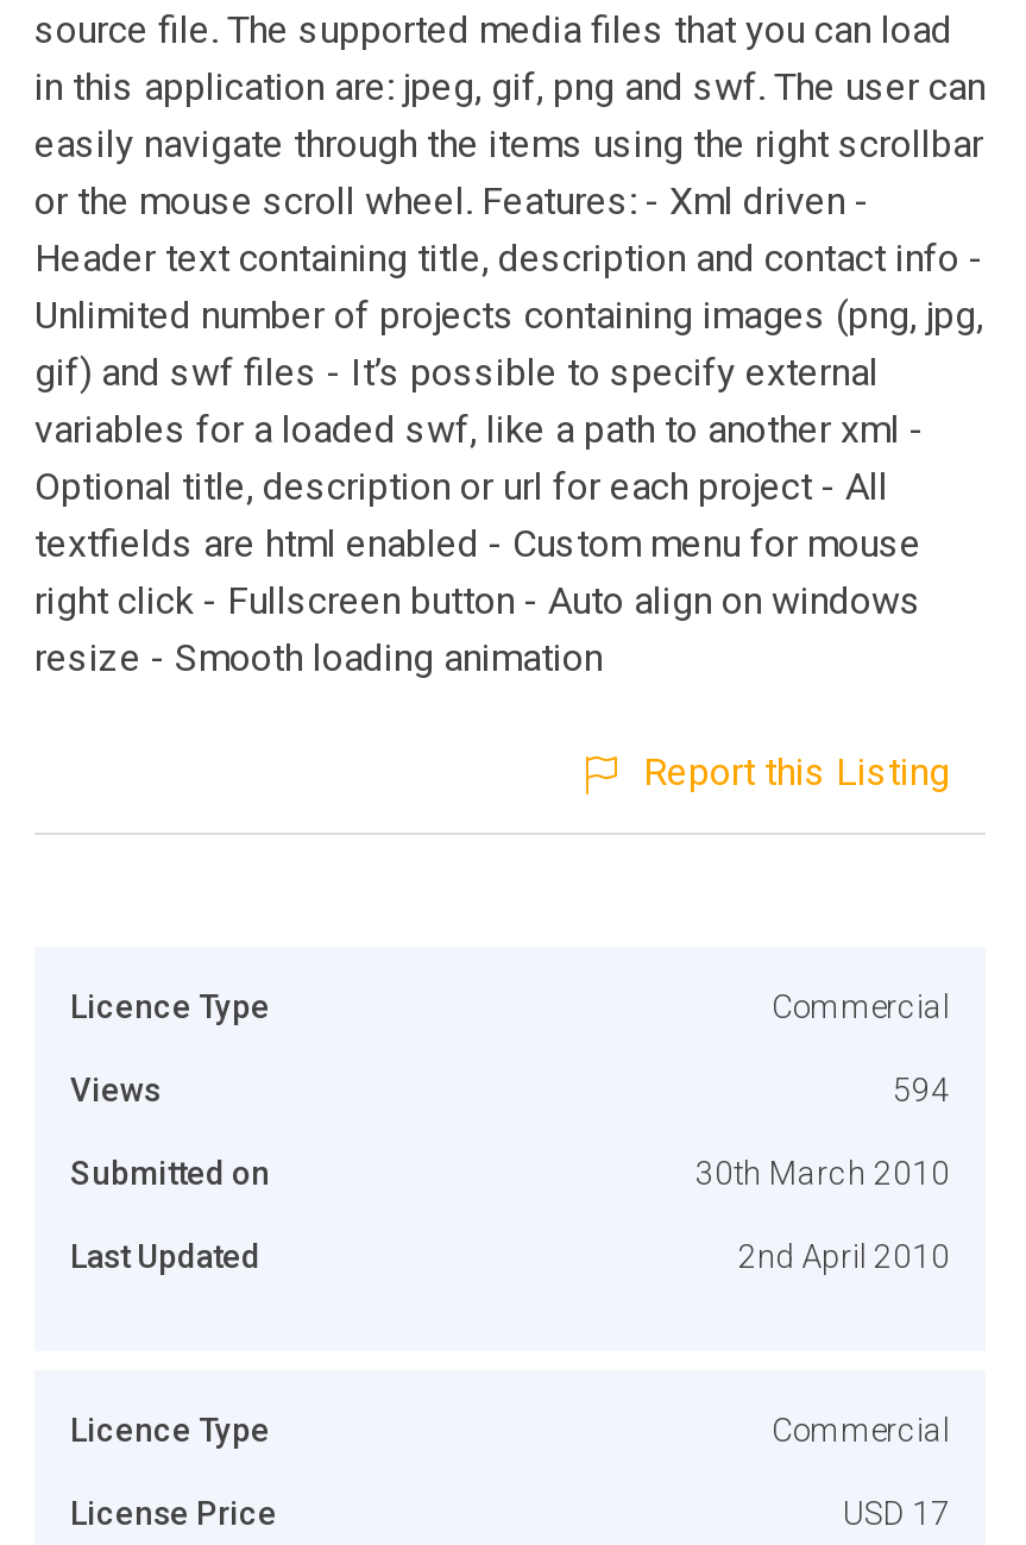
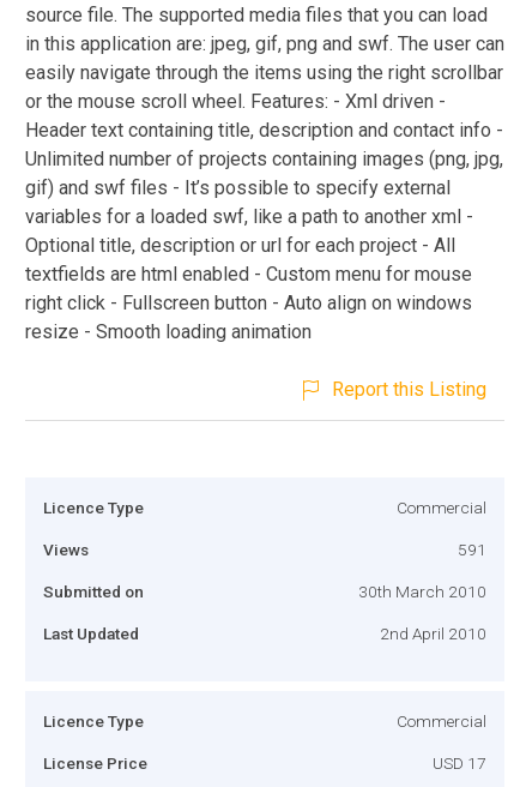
[893,1070,950,1108] 594 -> [458,540,486,559] 591

